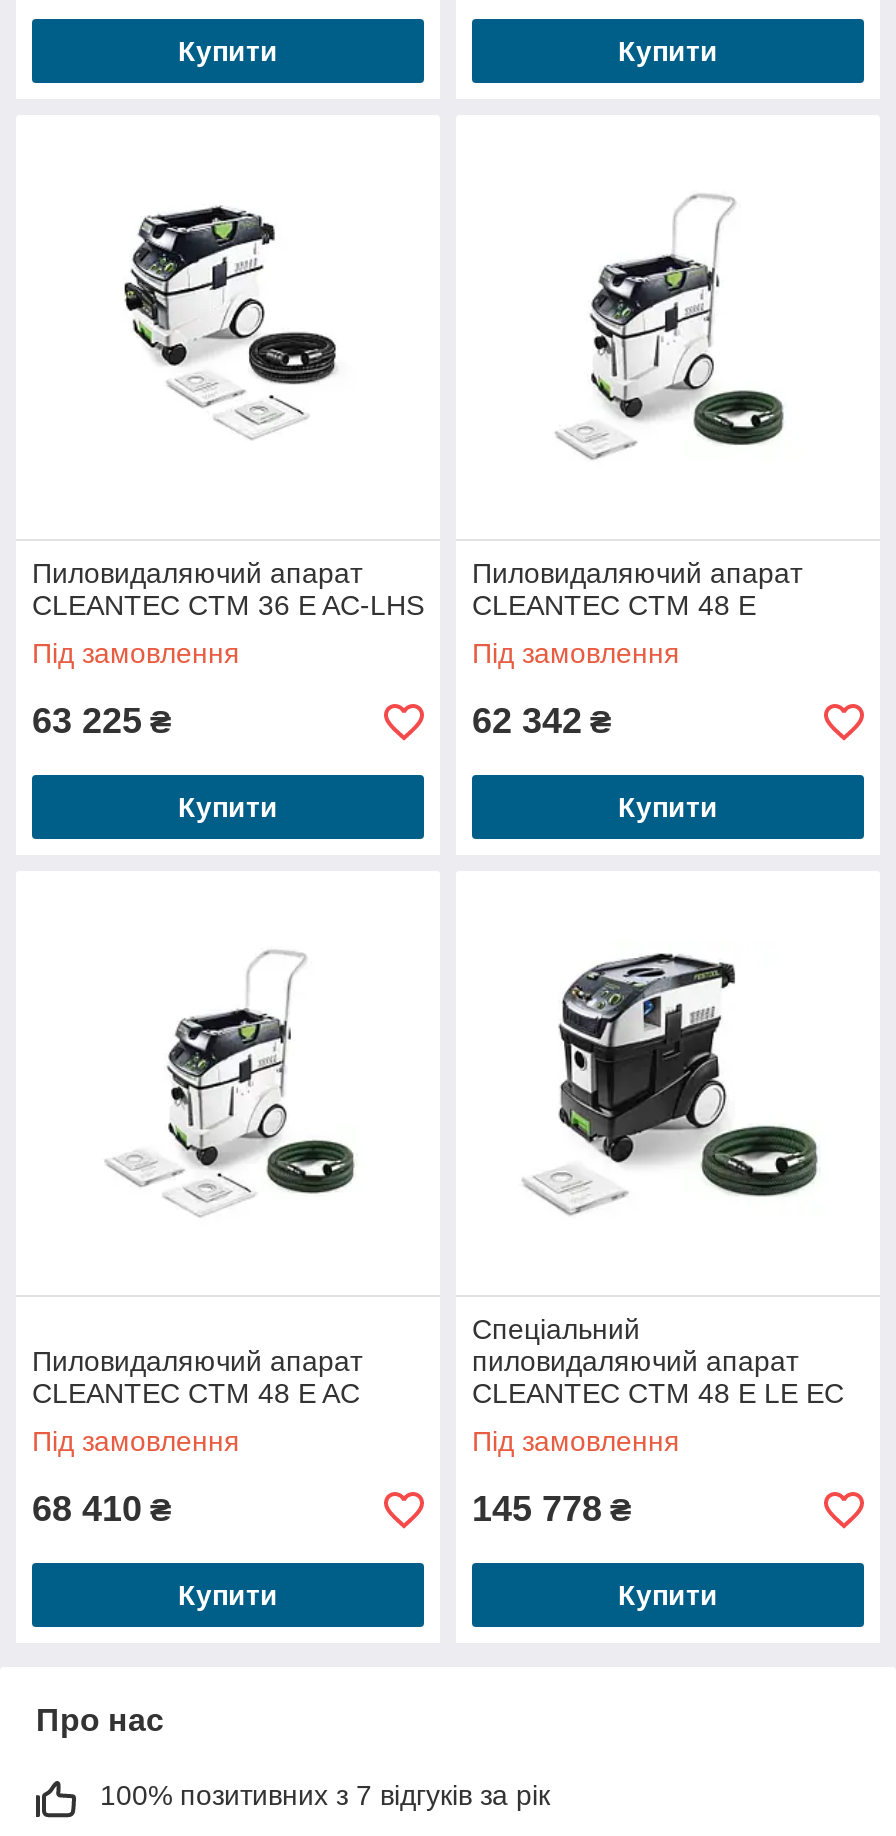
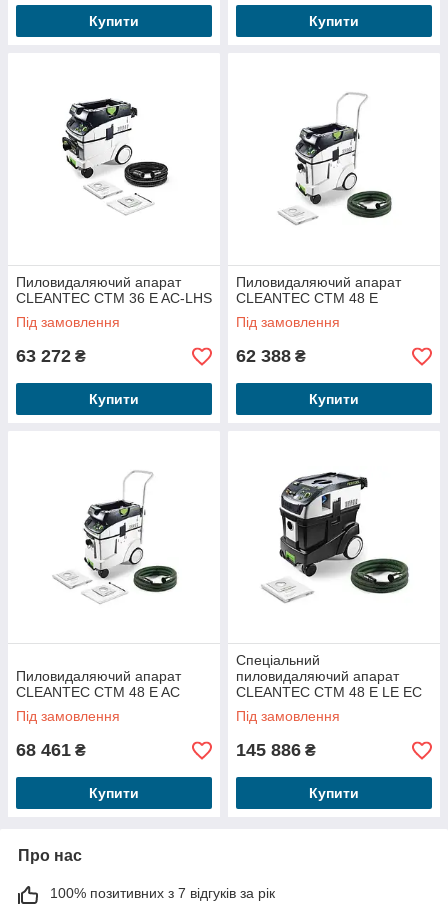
[32,701,172,741] 63 225 ₴ -> [16,346,86,366] 63 272 ₴
[472,701,612,741] 62 342 ₴ -> [236,346,306,366] 62 388 ₴
[32,1489,172,1529] 68 410 ₴ -> [16,740,86,760] 68 461 ₴
[472,1489,632,1529] 145 778 ₴ -> [236,740,316,760] 145 886 ₴

